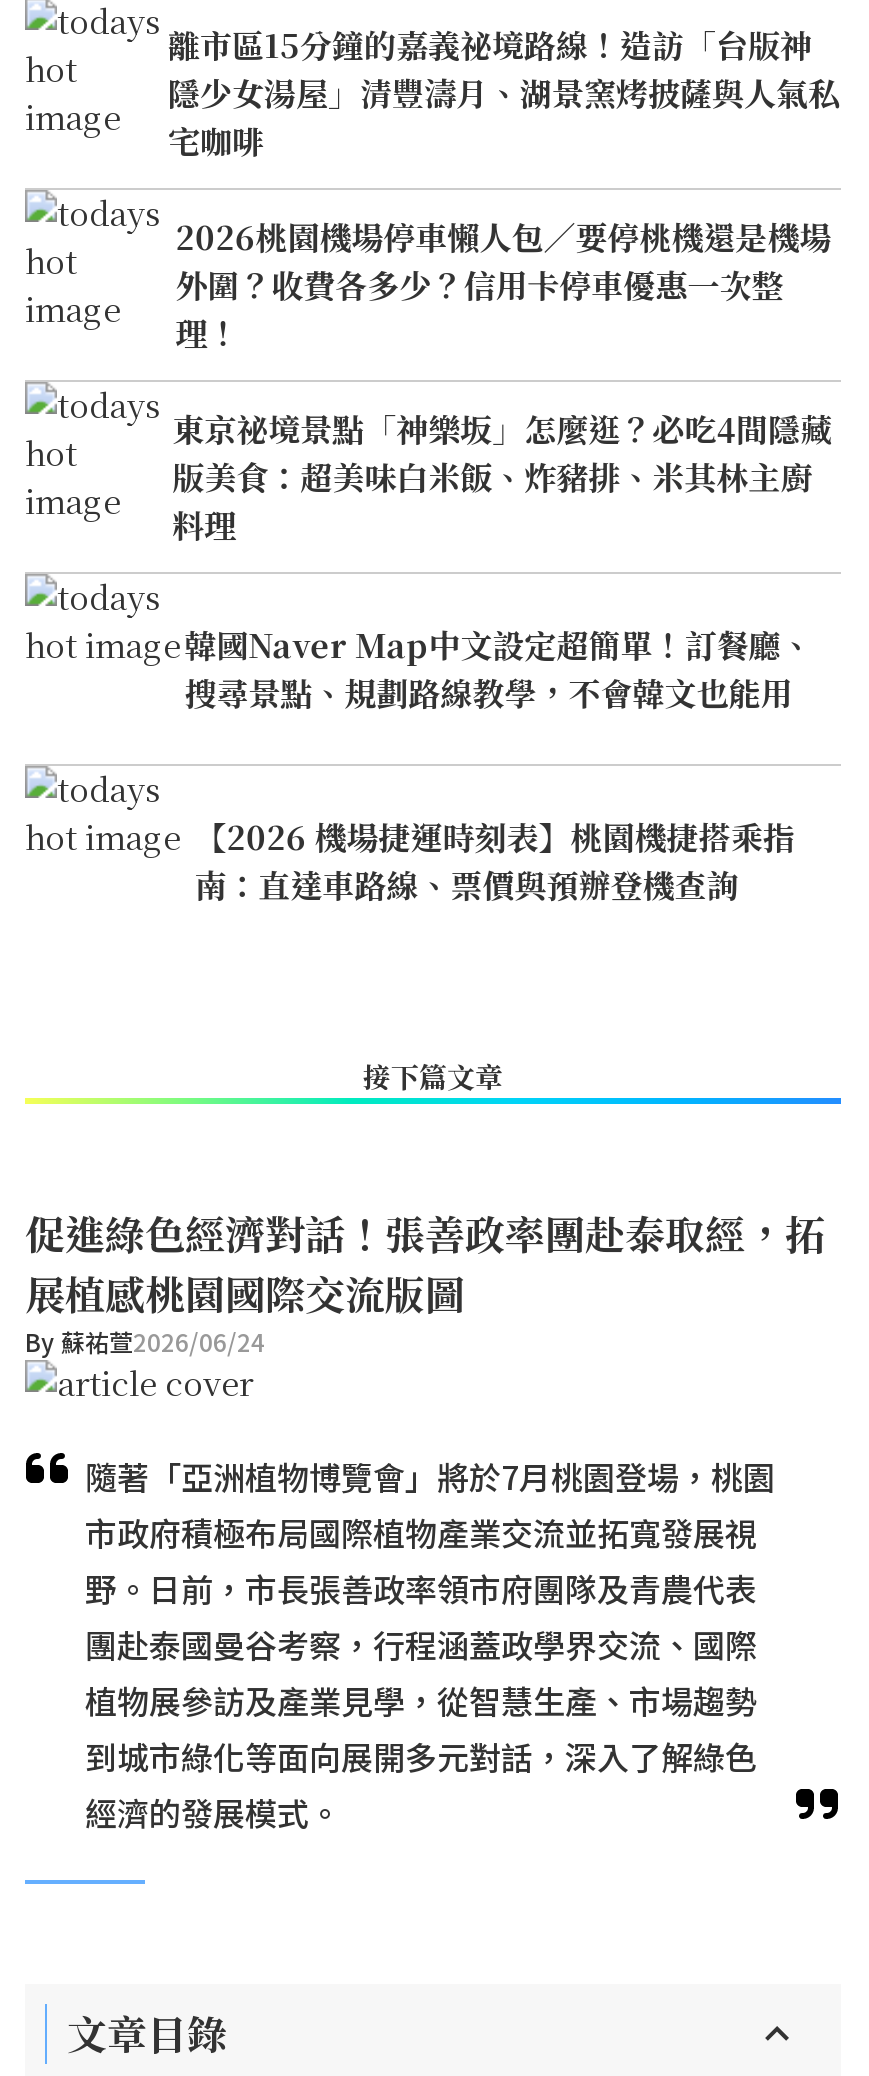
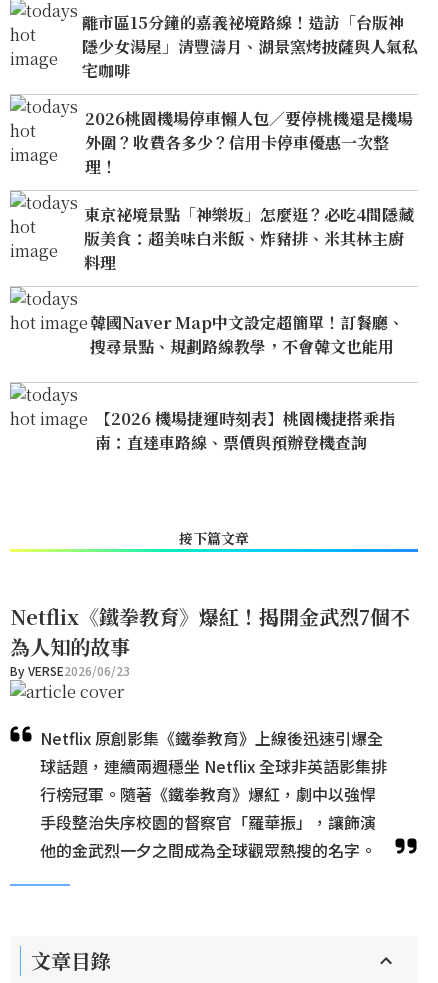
[25,1204,825,1358] 促進綠色經濟對話！張善政率團赴泰取經，拓 | 展植感桃園國際交流版圖 | By 蘇祐萱2026/06/24 -> [10,602,410,679] Netflix《鐵拳教育》爆紅！揭開金武烈7個不 | 為人知的故事 | By VERSE2026/06/23
[85,1452,775,1836] 隨著「亞洲植物博覽會」將於7月桃園登場，桃園 | 市政府積極布局國際植物產業交流並拓寬發展視 | 野。日前，市長張善政率領市府團隊及青農代表 | 團赴泰國曼谷考察，行程涵蓋政學界交流、國際 | 植物展參訪及產業見學，從智慧生產、市場趨勢 | 到城市綠化等面向展開多元對話，深入了解綠色 | 經濟的發展模式。 -> [40,726,387,862] Netflix 原創影集《鐵拳教育》上線後迅速引爆全 | 球話題，連續兩週穩坐 Netflix 全球非英語影集排 | 行榜冠軍。隨著《鐵拳教育》爆紅，劇中以強悍 | 手段整治失序校園的督察官「羅華振」，讓飾演 | 他的金武烈一夕之間成為全球觀眾熱搜的名字。

